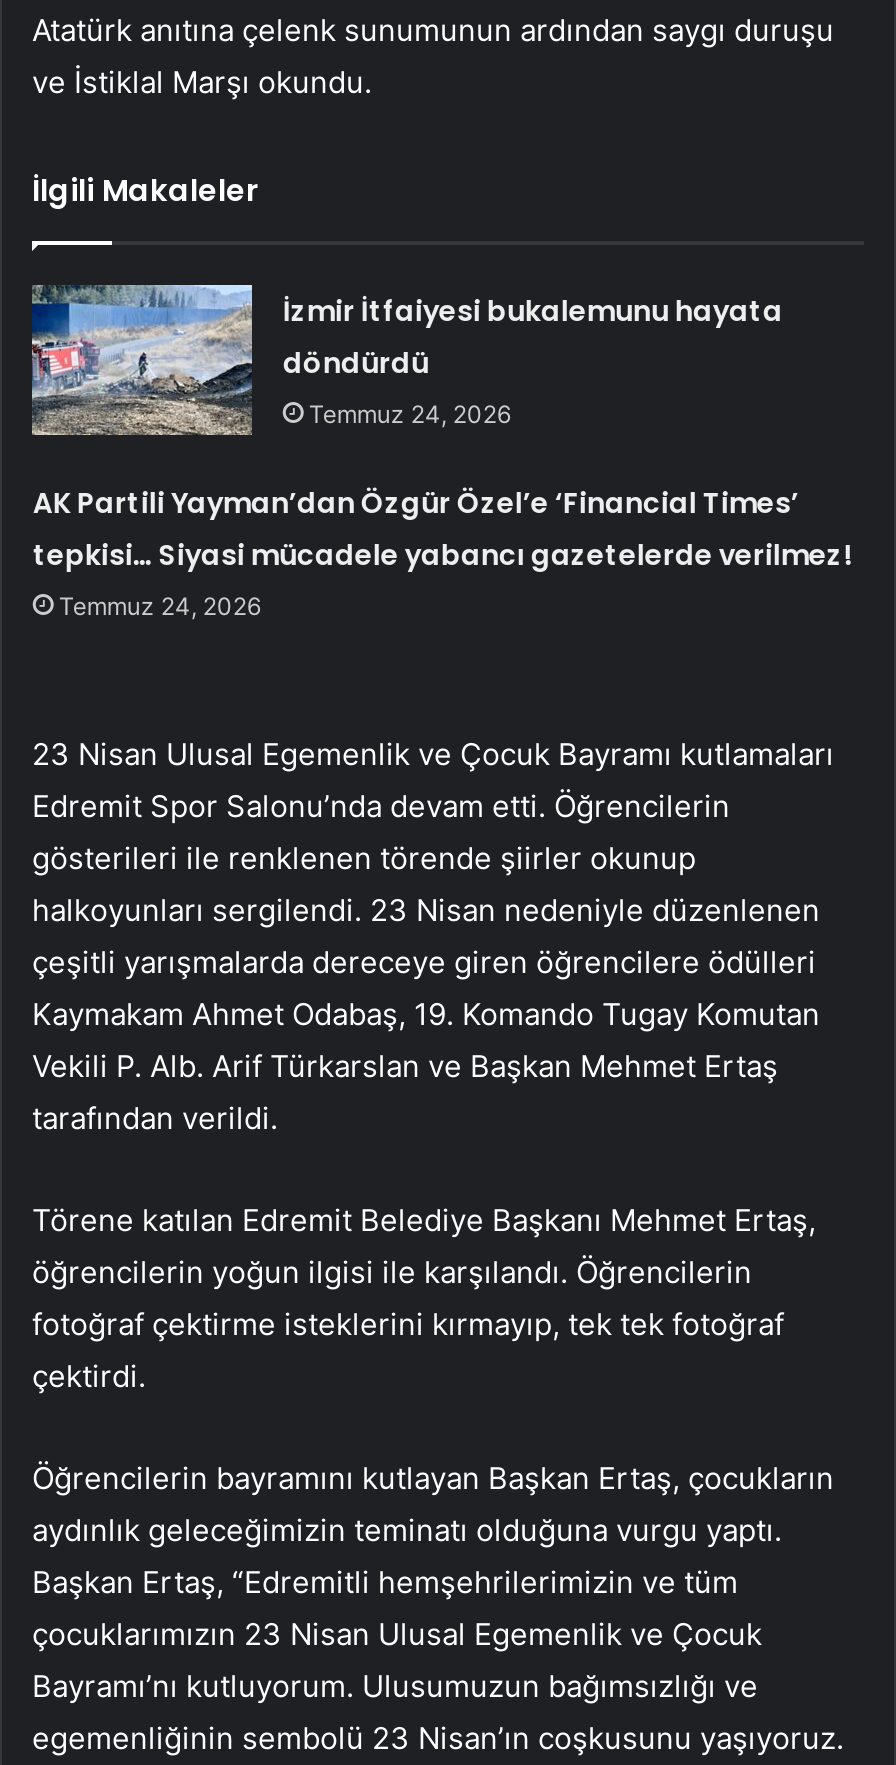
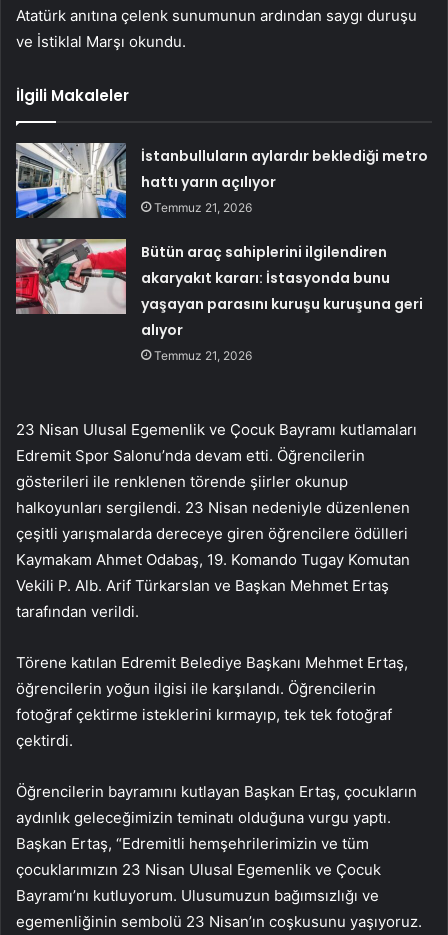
[30,283,783,437] [image] | İzmir İtfaiyesi bukalemunu hayata | döndürdü | Temmuz 24, 2026 -> [15,142,428,219] [image] | İstanbulluların aylardır beklediği metro | hattı yarın açılıyor | Temmuz 21, 2026
[33,483,851,621] AK Partili Yayman’dan Özgür Özel’e ‘Financial Times’ | tepkisi… Siyasi mücadele yabancı gazetelerde verilmez! | Temmuz 24, 2026 -> [141,242,423,363] Bütün araç sahiplerini ilgilendiren | akaryakıt kararı: İstasyonda bunu | yaşayan parasını kuruşu kuruşuna geri | alıyor | Temmuz 21, 2026

